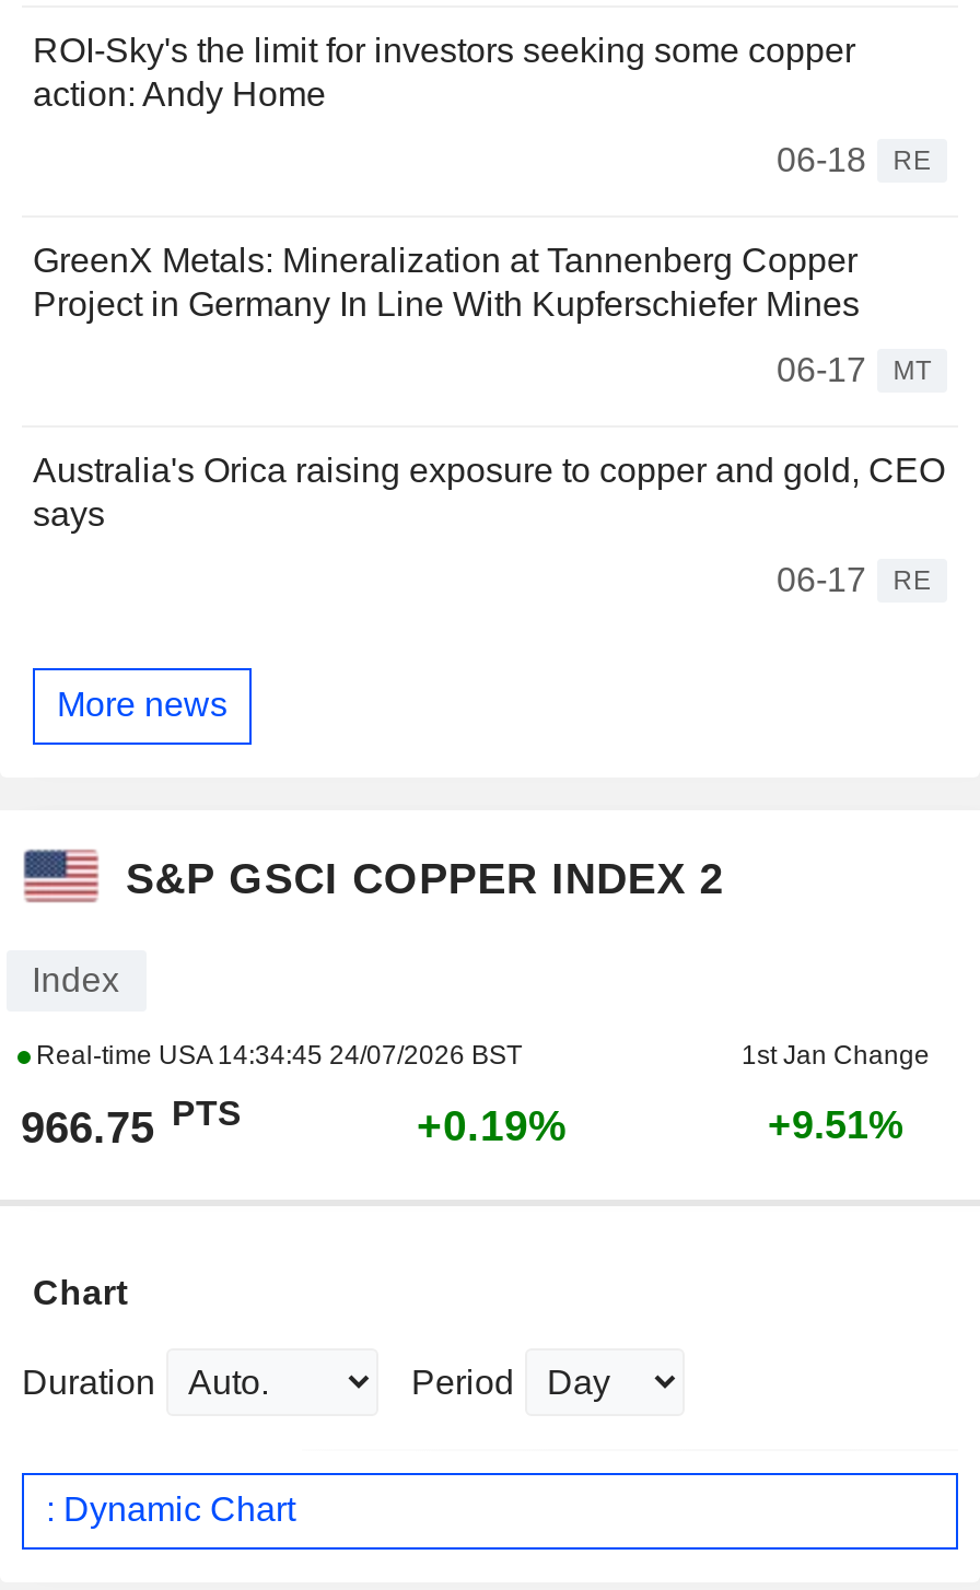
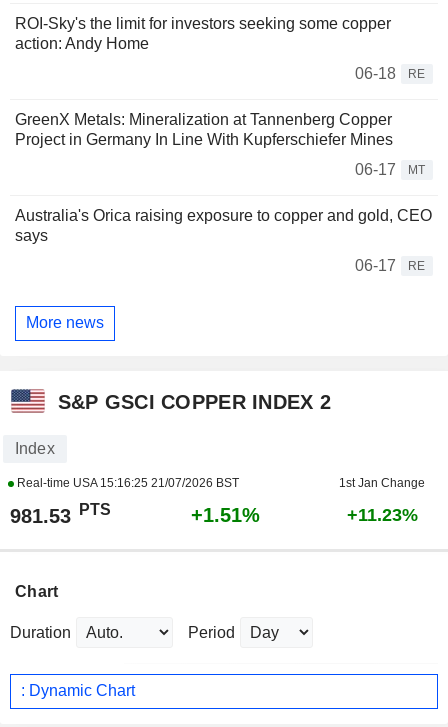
[30,1040,522,1070] Real-time USA 14:34:45 24/07/2026 BST -> [13,476,238,490] Real-time USA 15:16:25 21/07/2026 BST
[21,1095,242,1151] 966.75 PTS -> [9,501,110,527] 981.53 PTS
[417,1101,568,1149] +0.19% -> [190,504,259,526] +1.51%
[768,1103,903,1147] +9.51% -> [346,505,417,525] +11.23%

